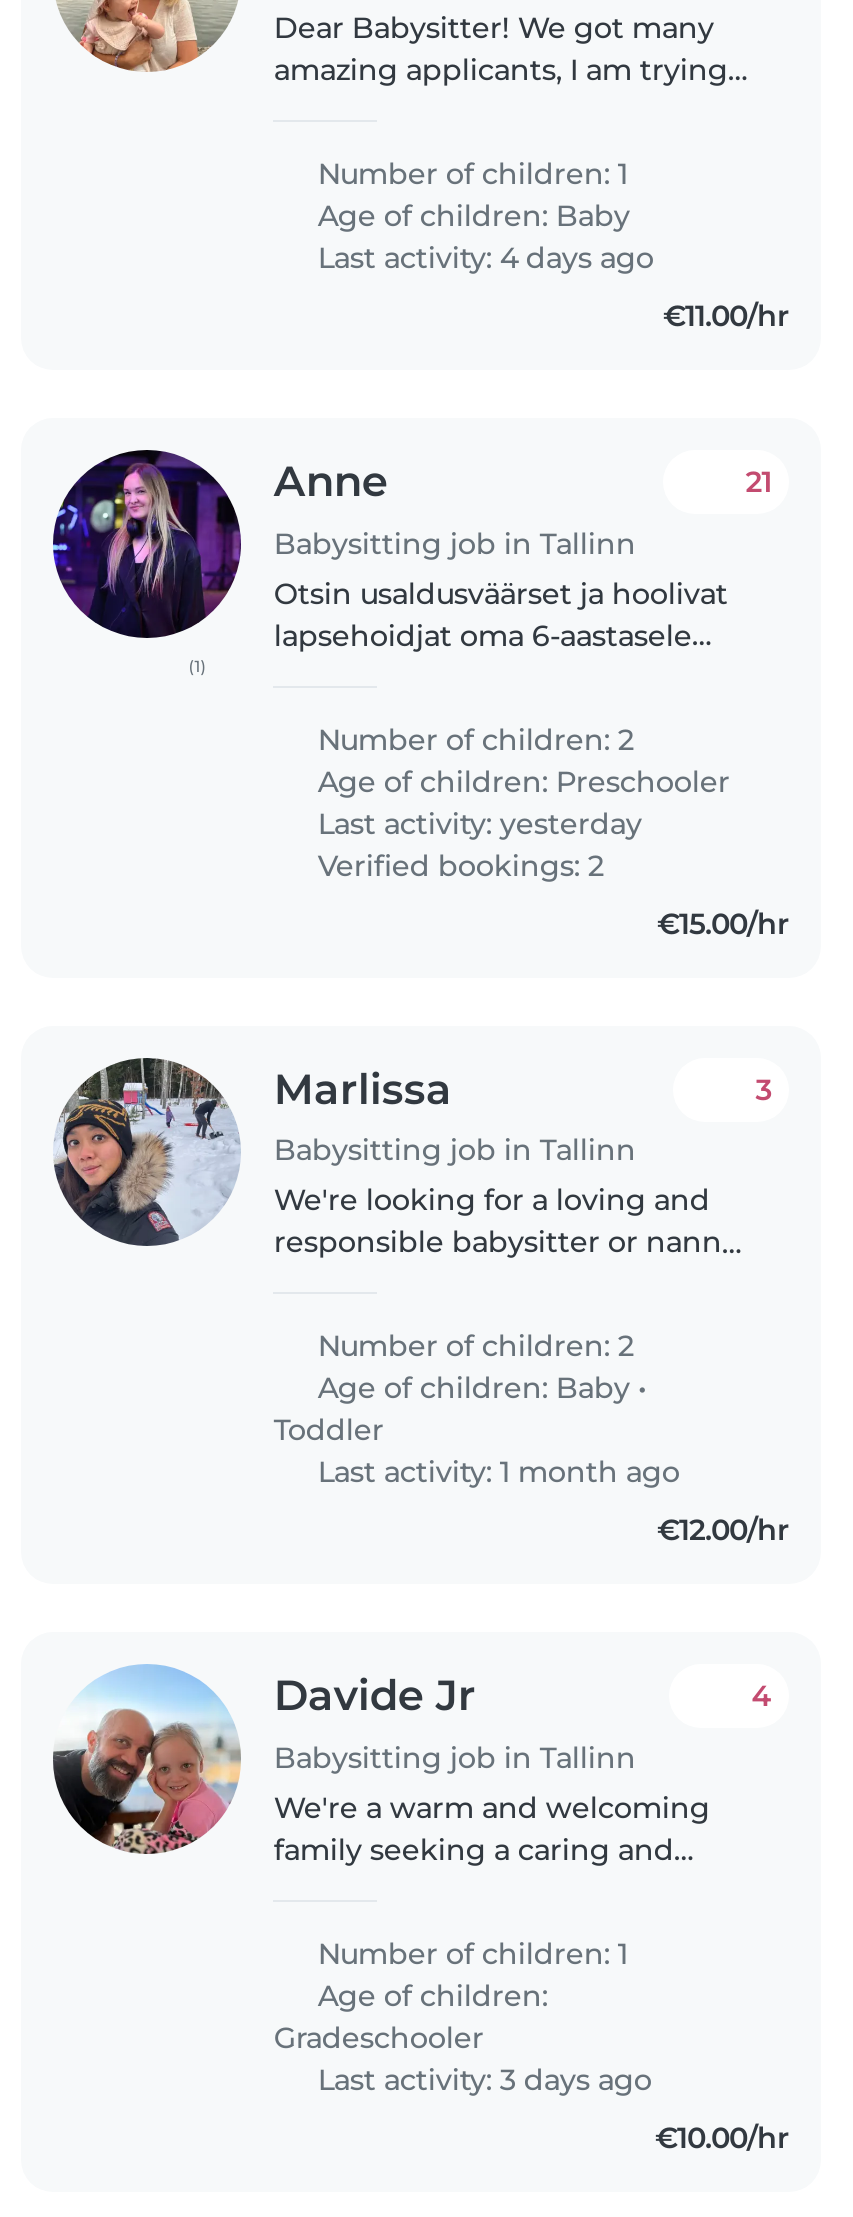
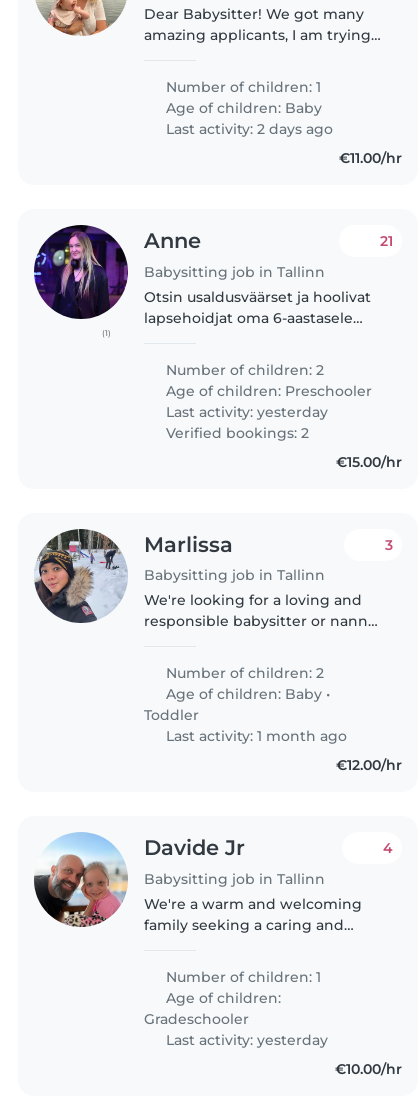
[310,240,654,276] Last activity: 4 days ago -> [162,120,333,138] Last activity: 2 days ago
[310,2062,652,2098] Last activity: 3 days ago -> [162,1031,328,1049] Last activity: yesterday

